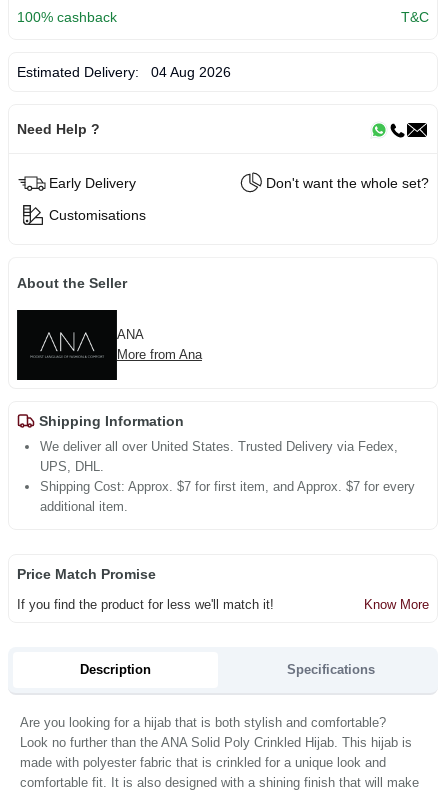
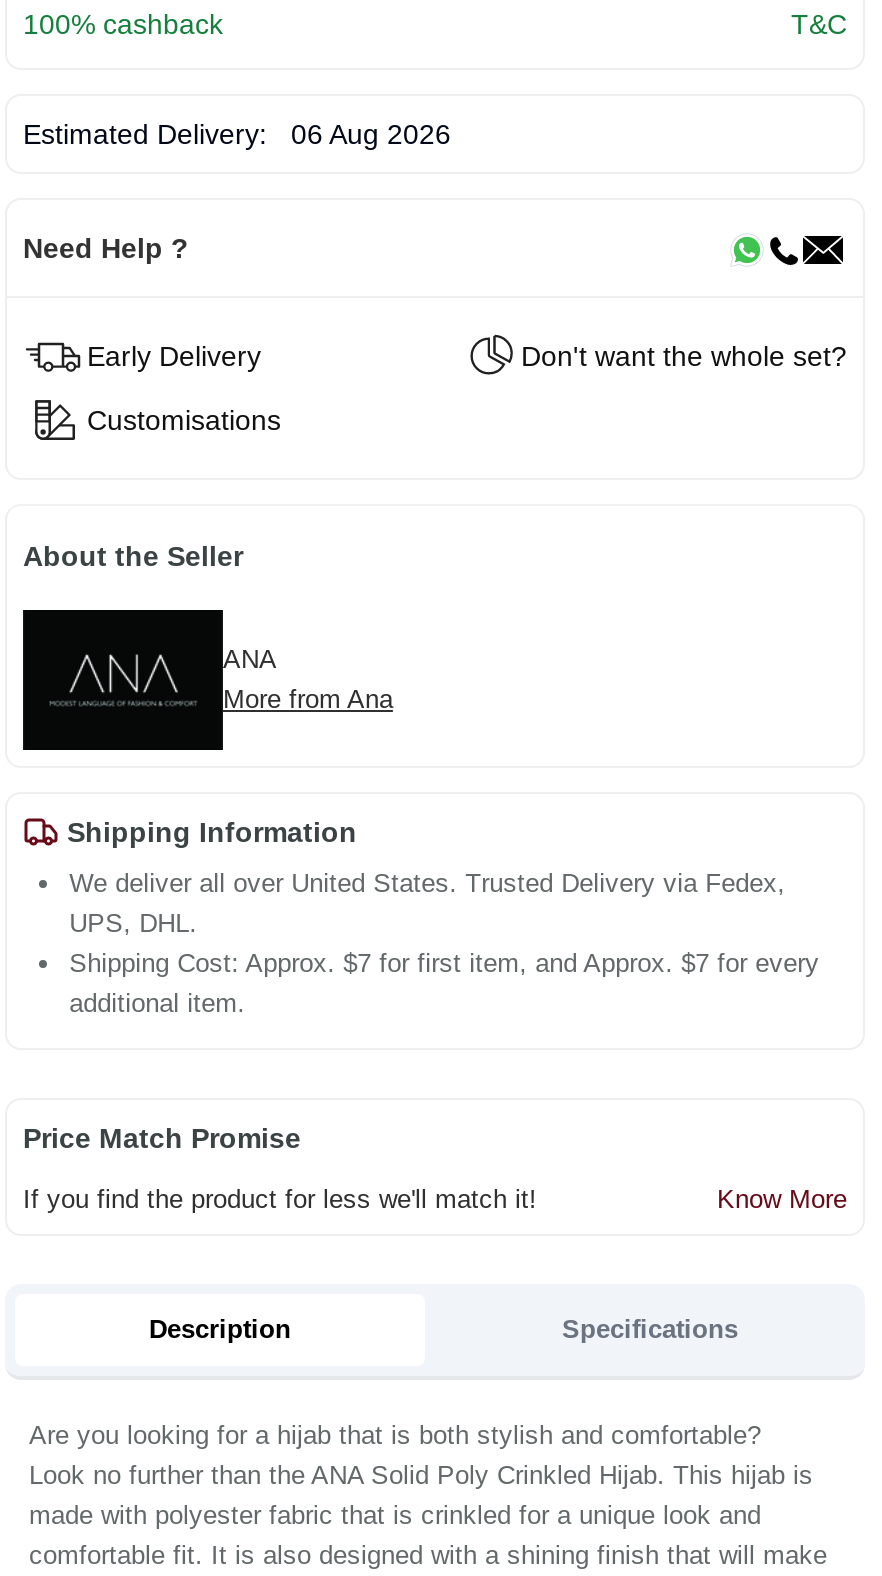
[17,64,231,80] Estimated Delivery: 04 Aug 2026 -> [23,118,451,150] Estimated Delivery: 06 Aug 2026

